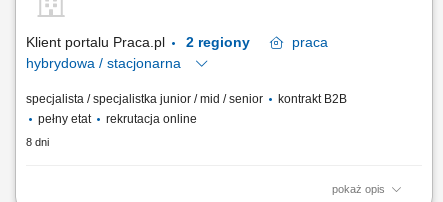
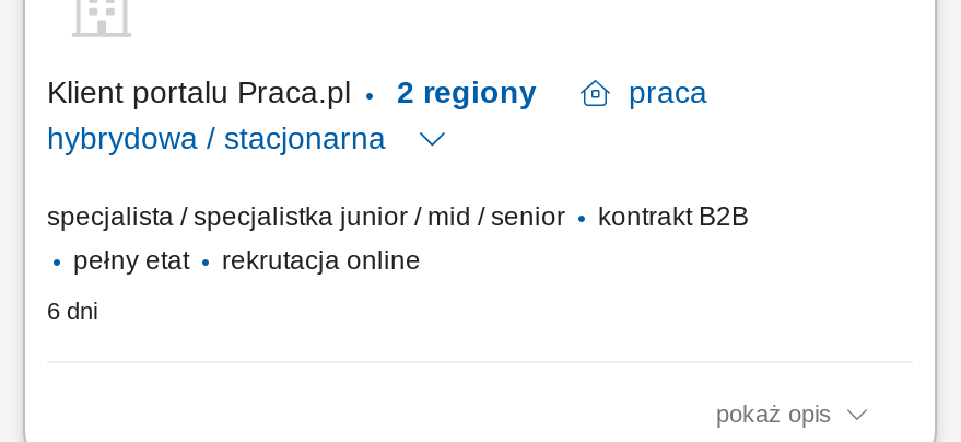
[26,136,49,148] 8 dni -> [47,298,97,324] 6 dni

